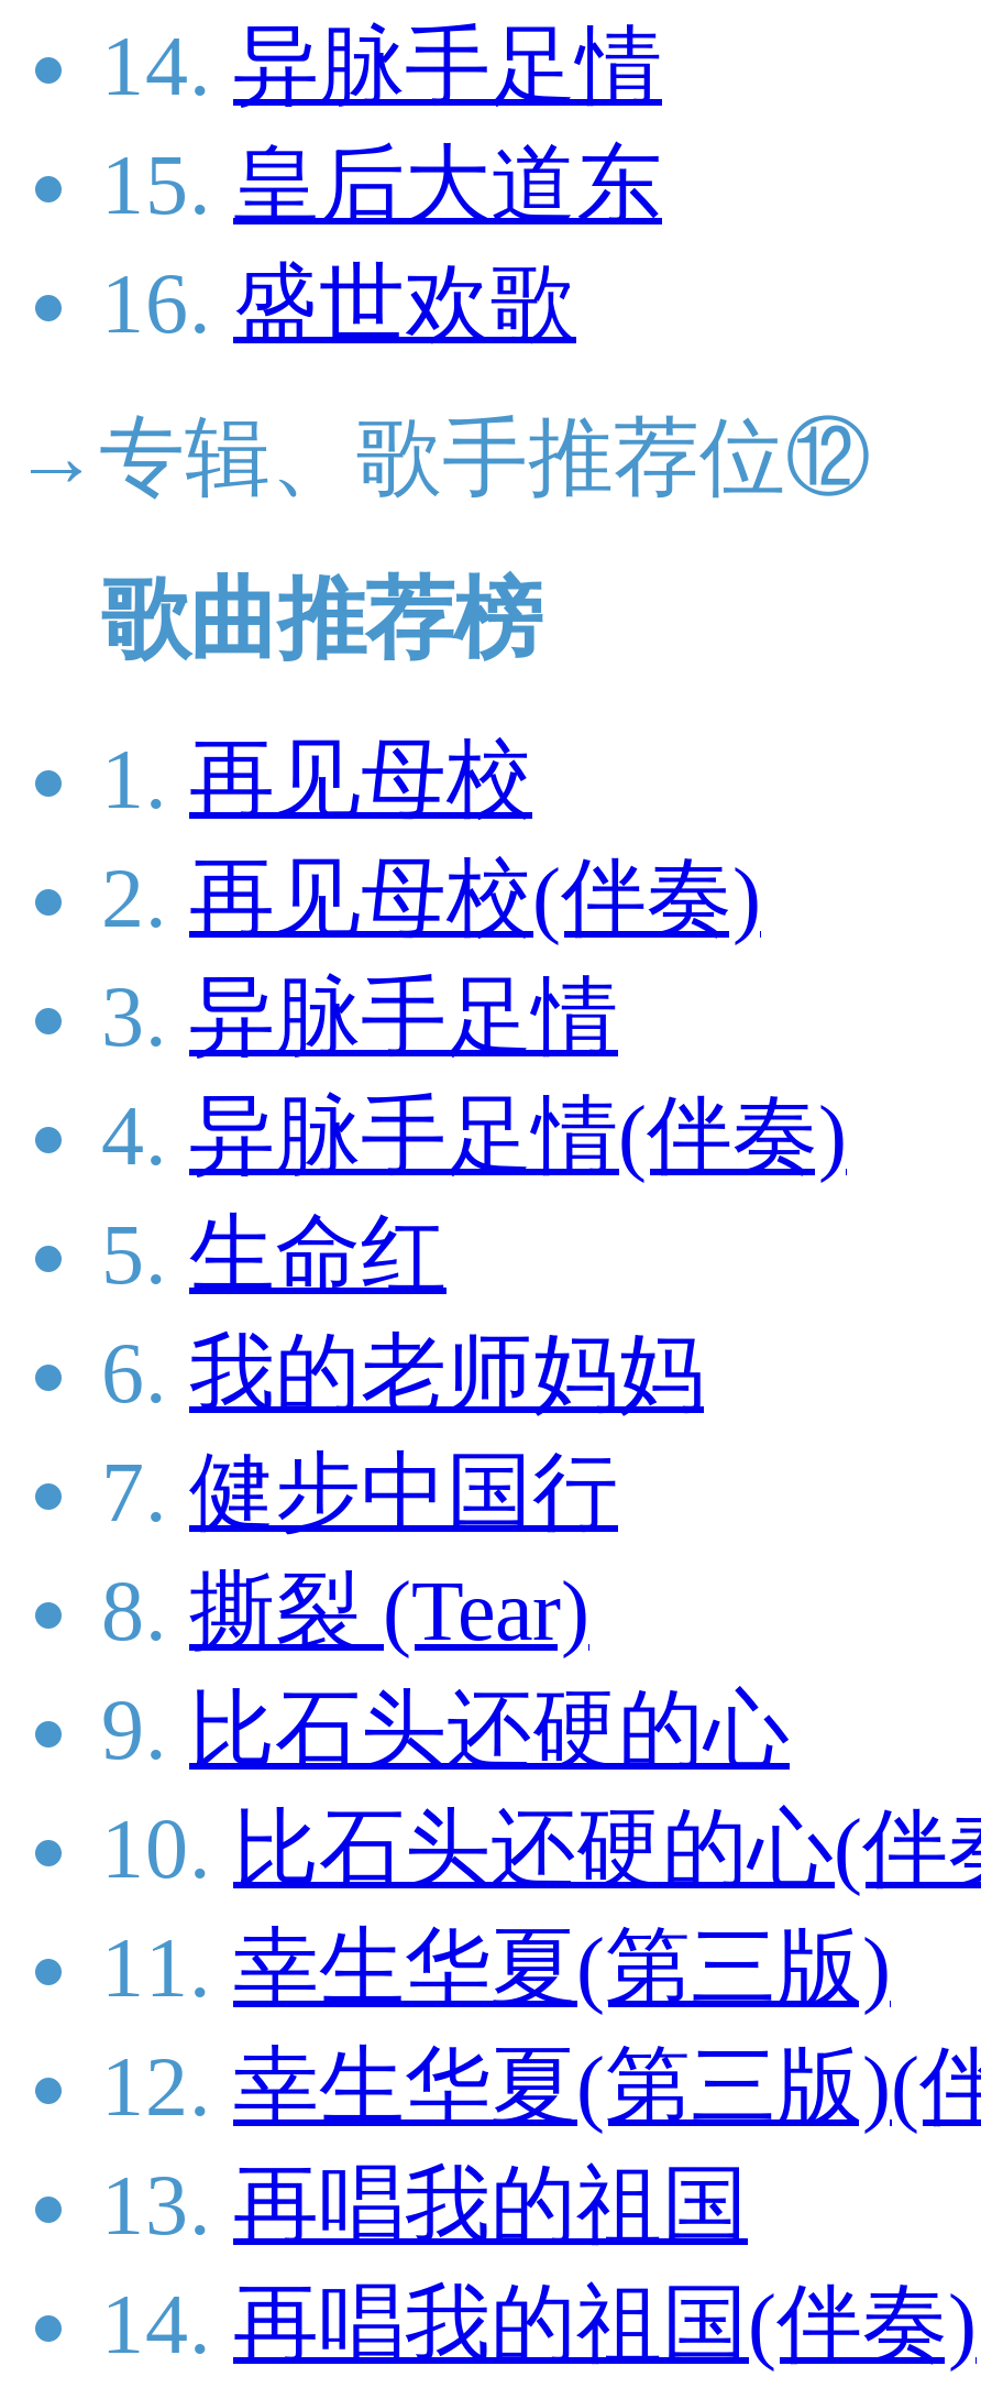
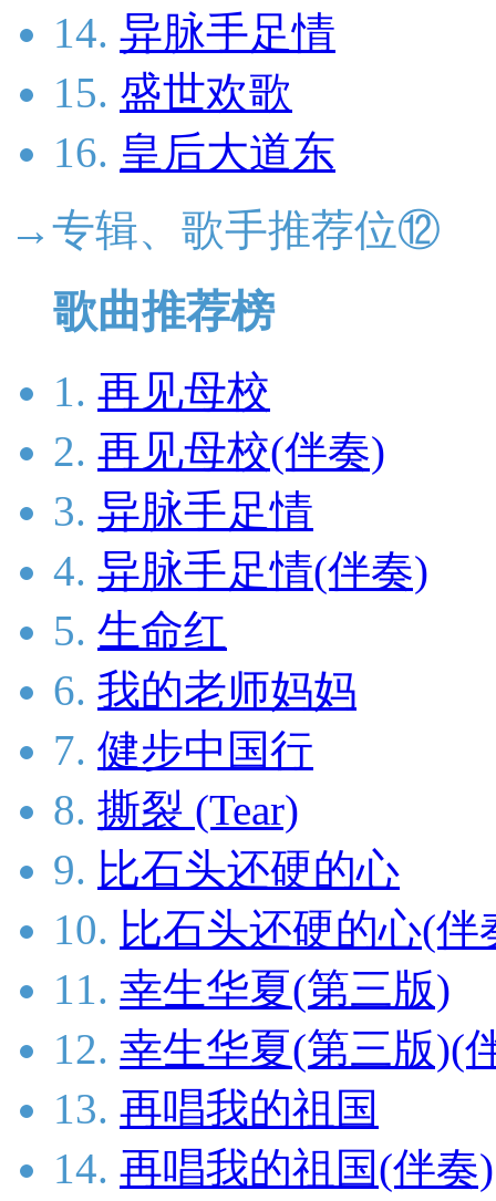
[101,136,662,350] 15. 皇后大道东 | 16. 盛世欢歌 -> [53,69,335,176] 15. 盛世欢歌 | 16. 皇后大道东

